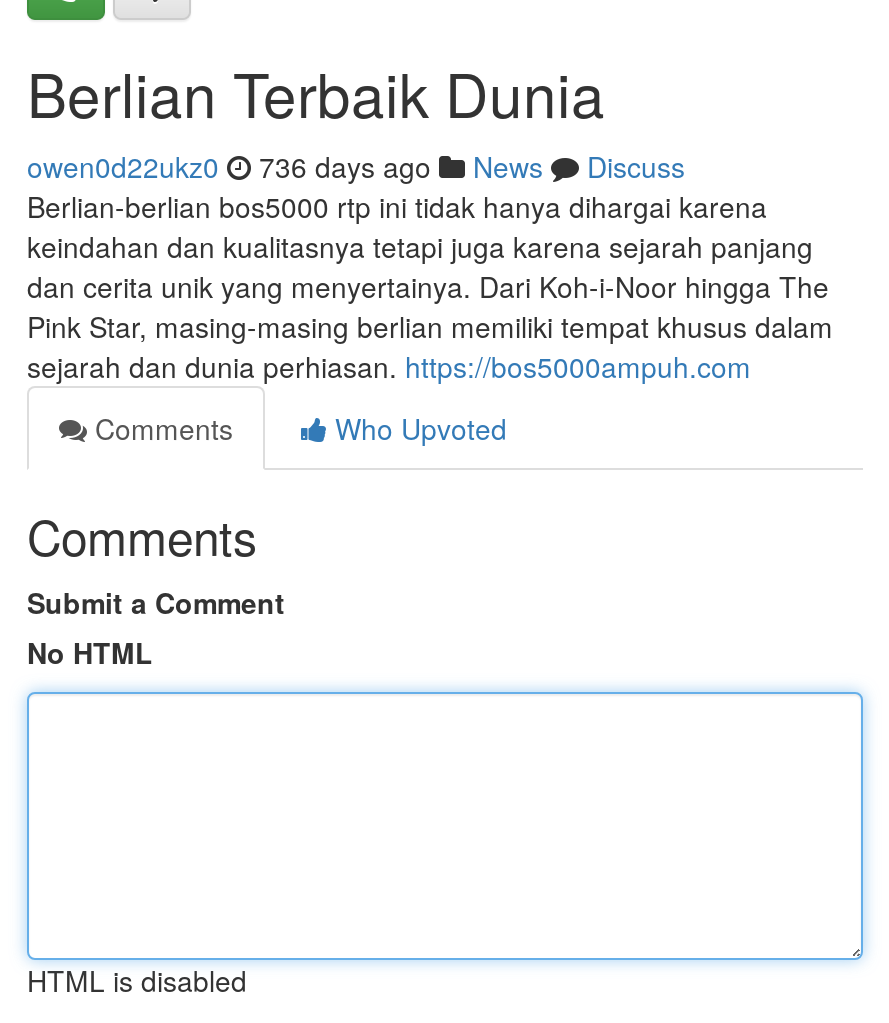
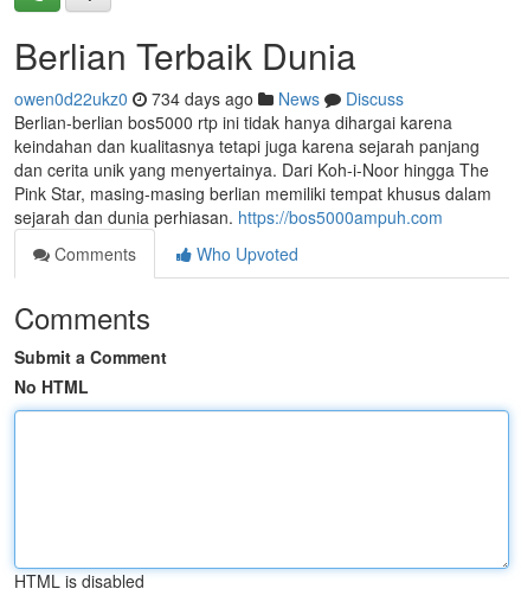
[27,146,685,186] owen0d22ukz0 736 days ago News Discuss -> [14,87,404,110] owen0d22ukz0 734 days ago News Discuss

